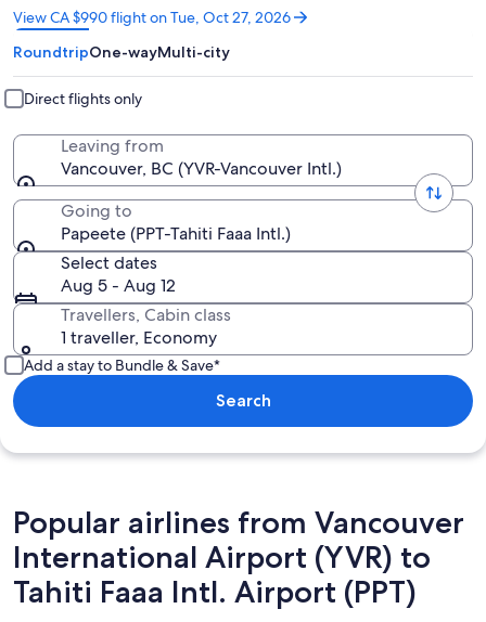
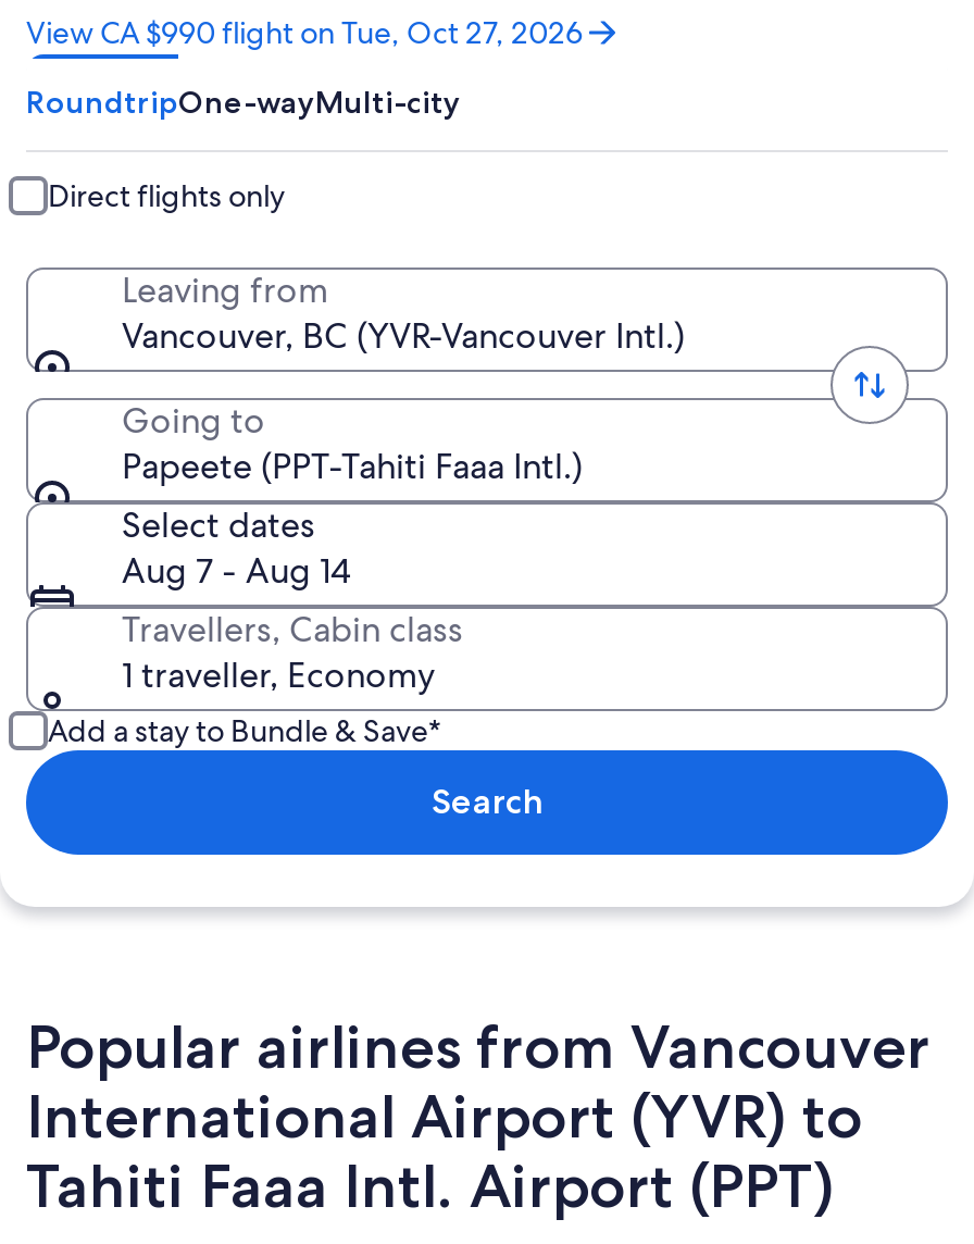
[61,274,176,297] Aug 5 - Aug 12 -> [122,548,350,594] Aug 7 - Aug 14

